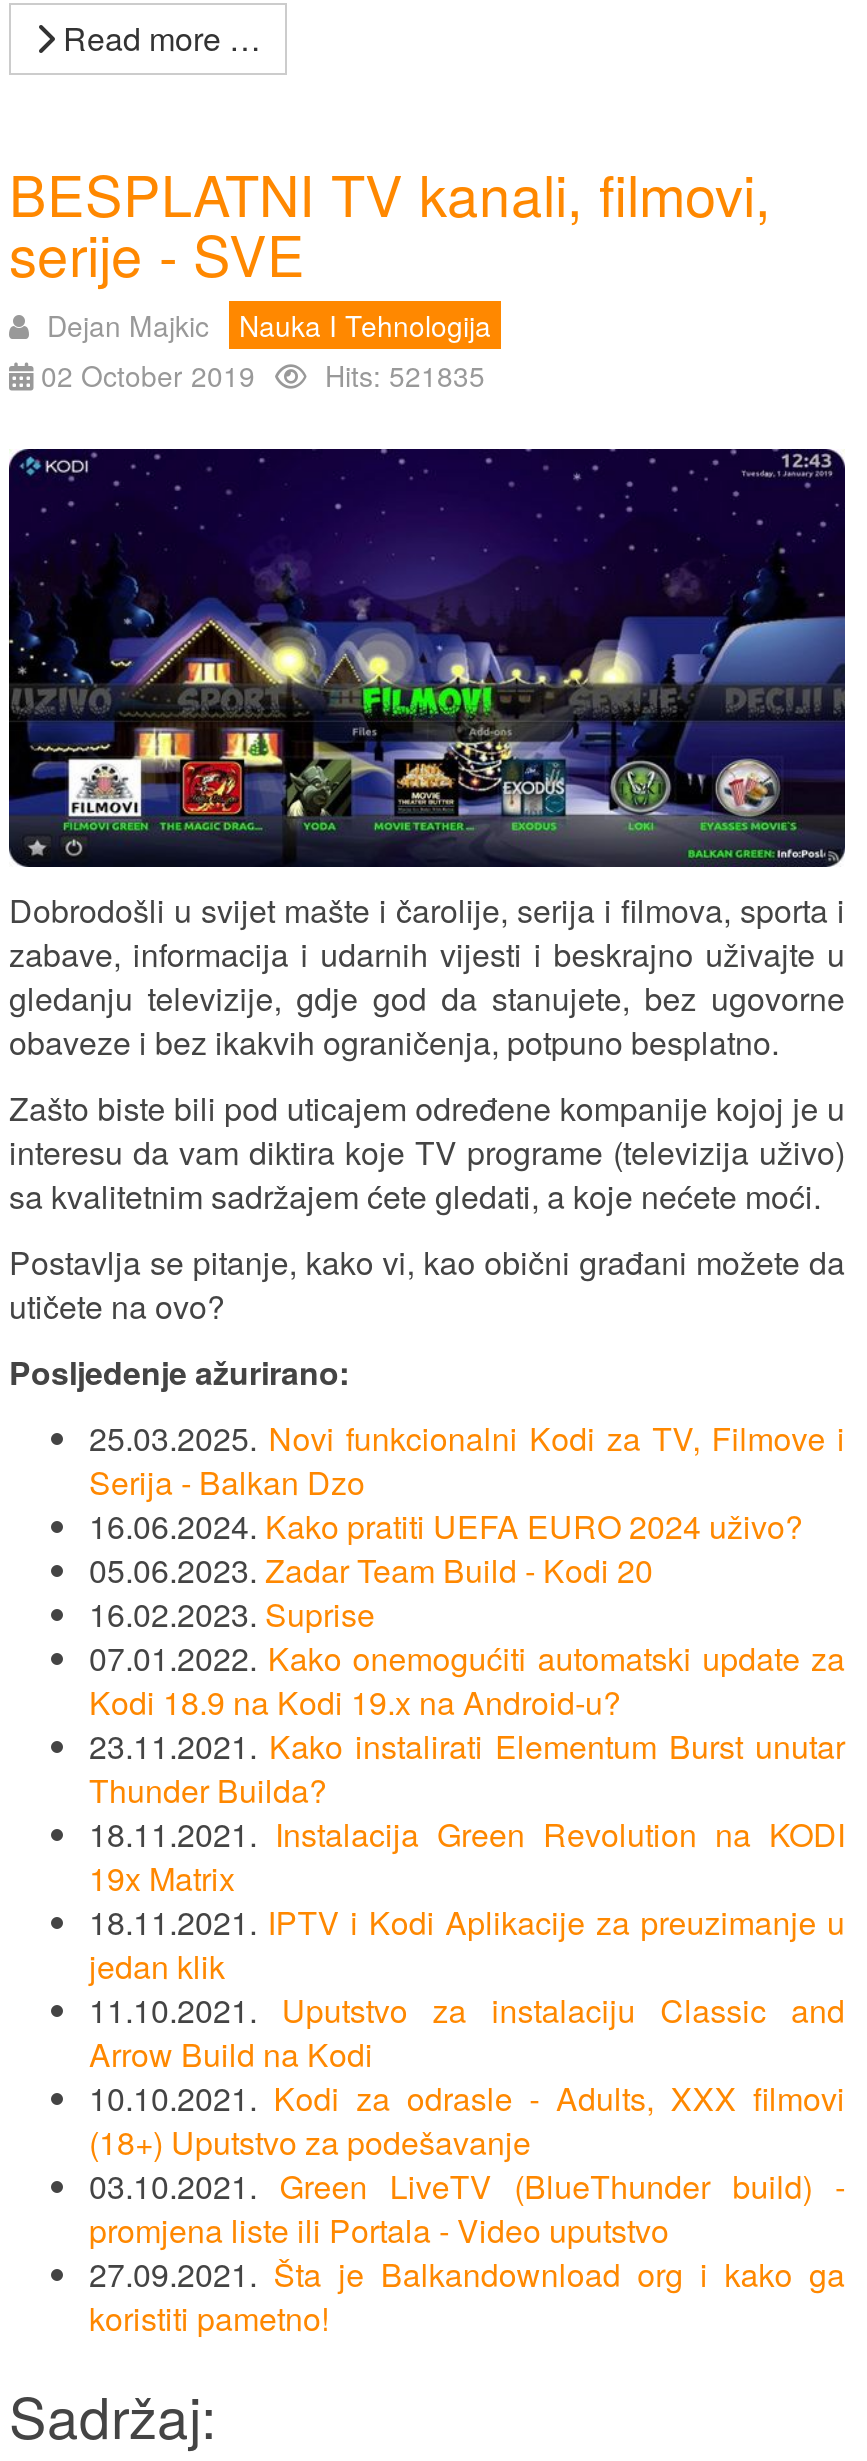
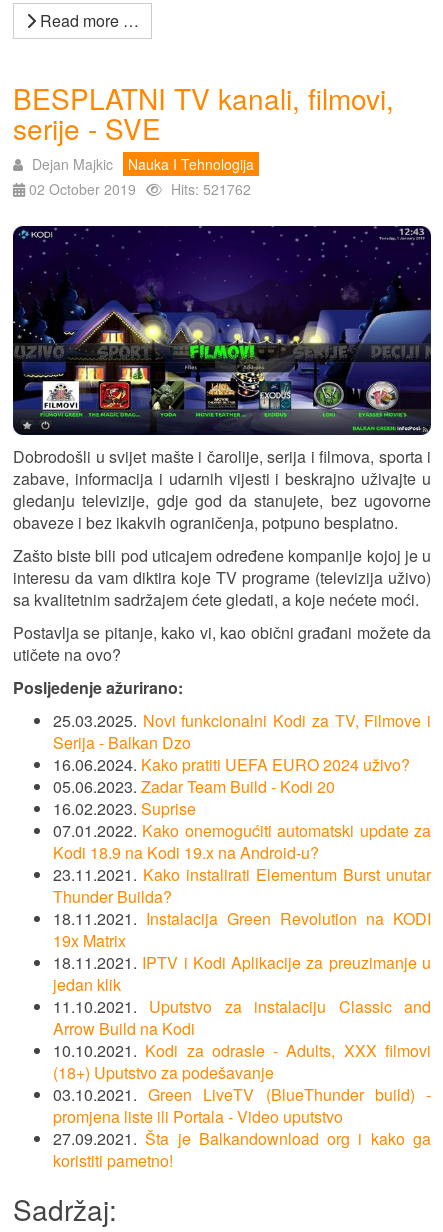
[41,355,485,395] 02 October 2019 Hits: 521835 -> [29,179,251,199] 02 October 2019 Hits: 521762

